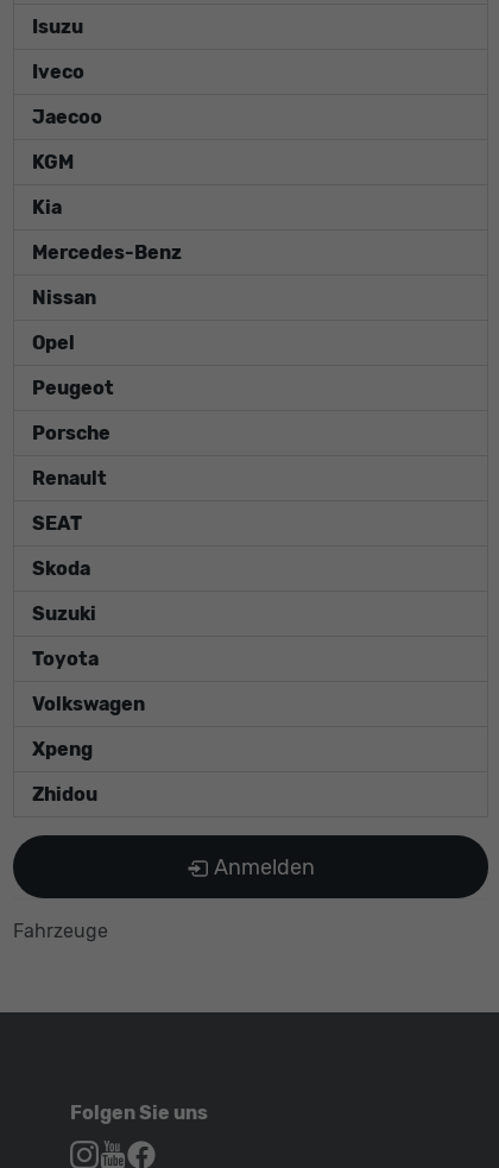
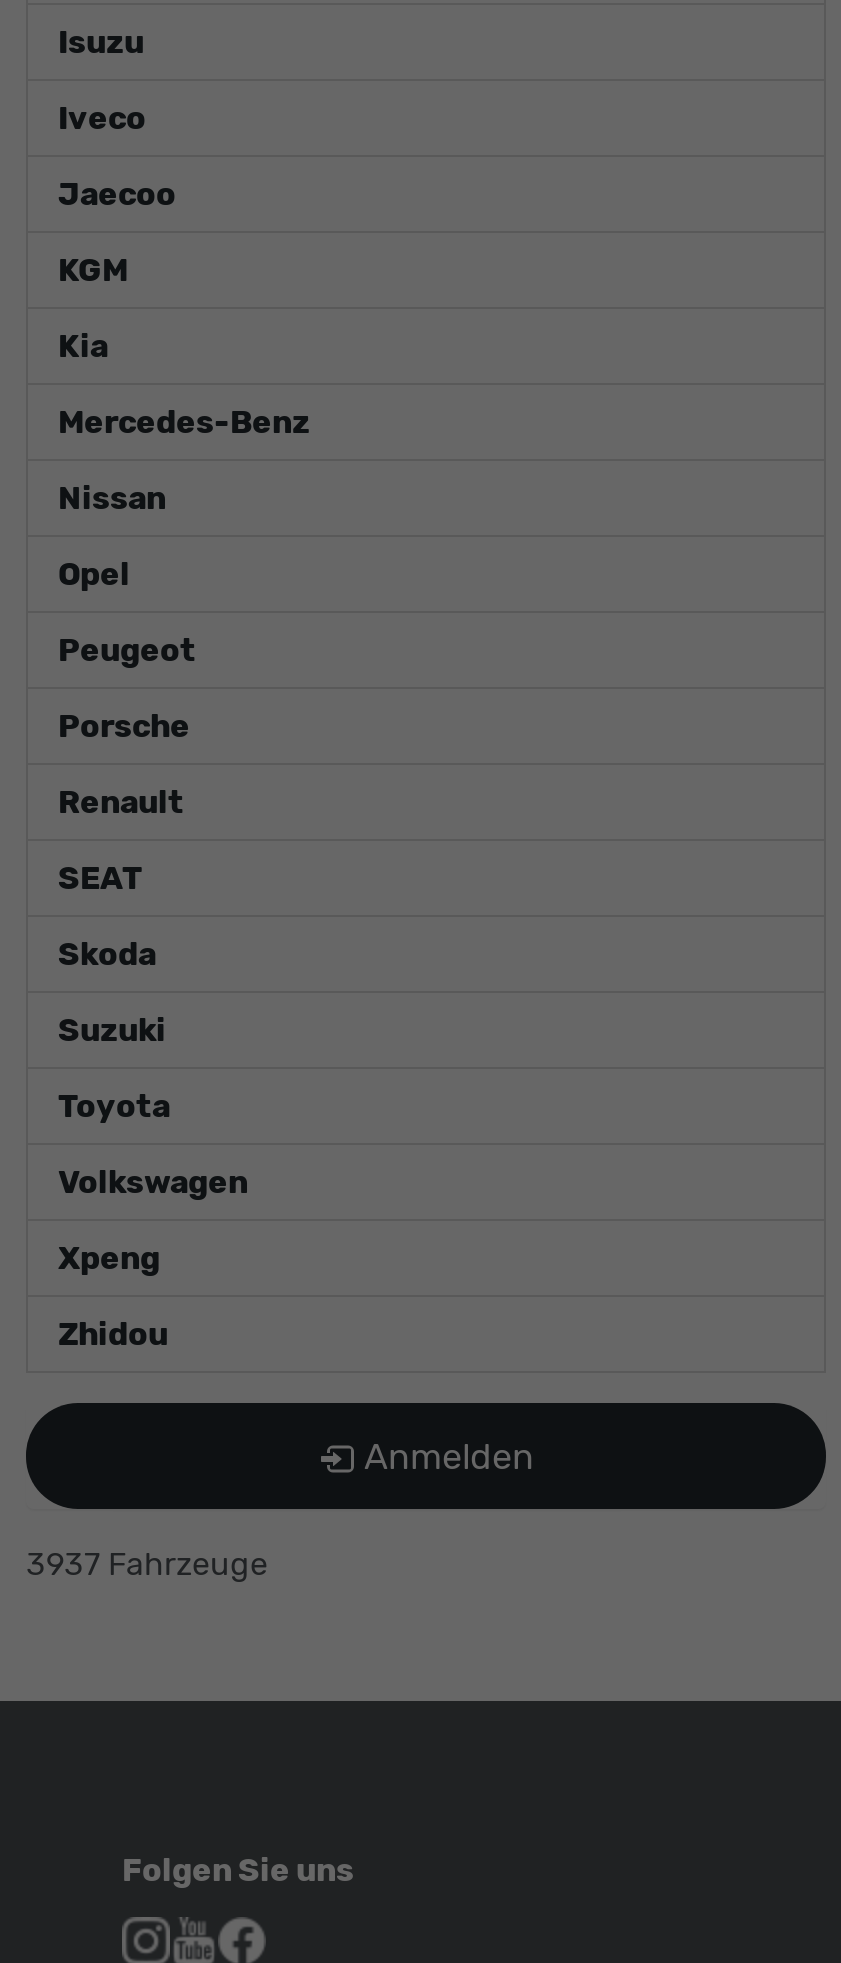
[13,920,108,942] Fahrzeuge -> [26,1545,268,1583] 3937 Fahrzeuge

